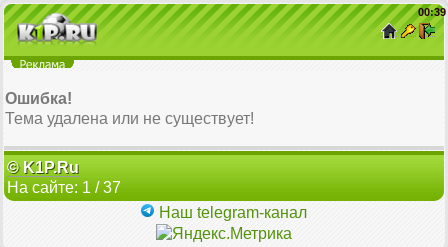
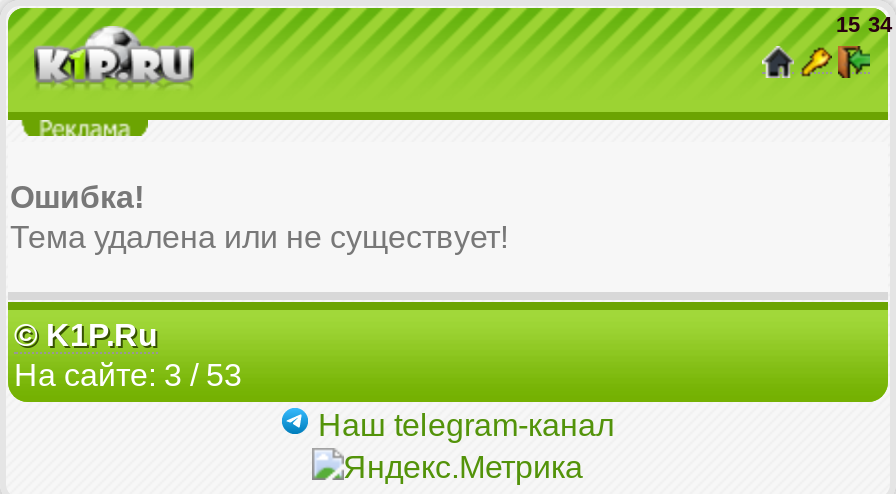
[418,6,446,18] 00: 39 -> [836,12,892,36] 15: 34
[7,179,121,196] На сайте: 1 / 37 -> [14,358,242,392] На сайте: 3 / 53

